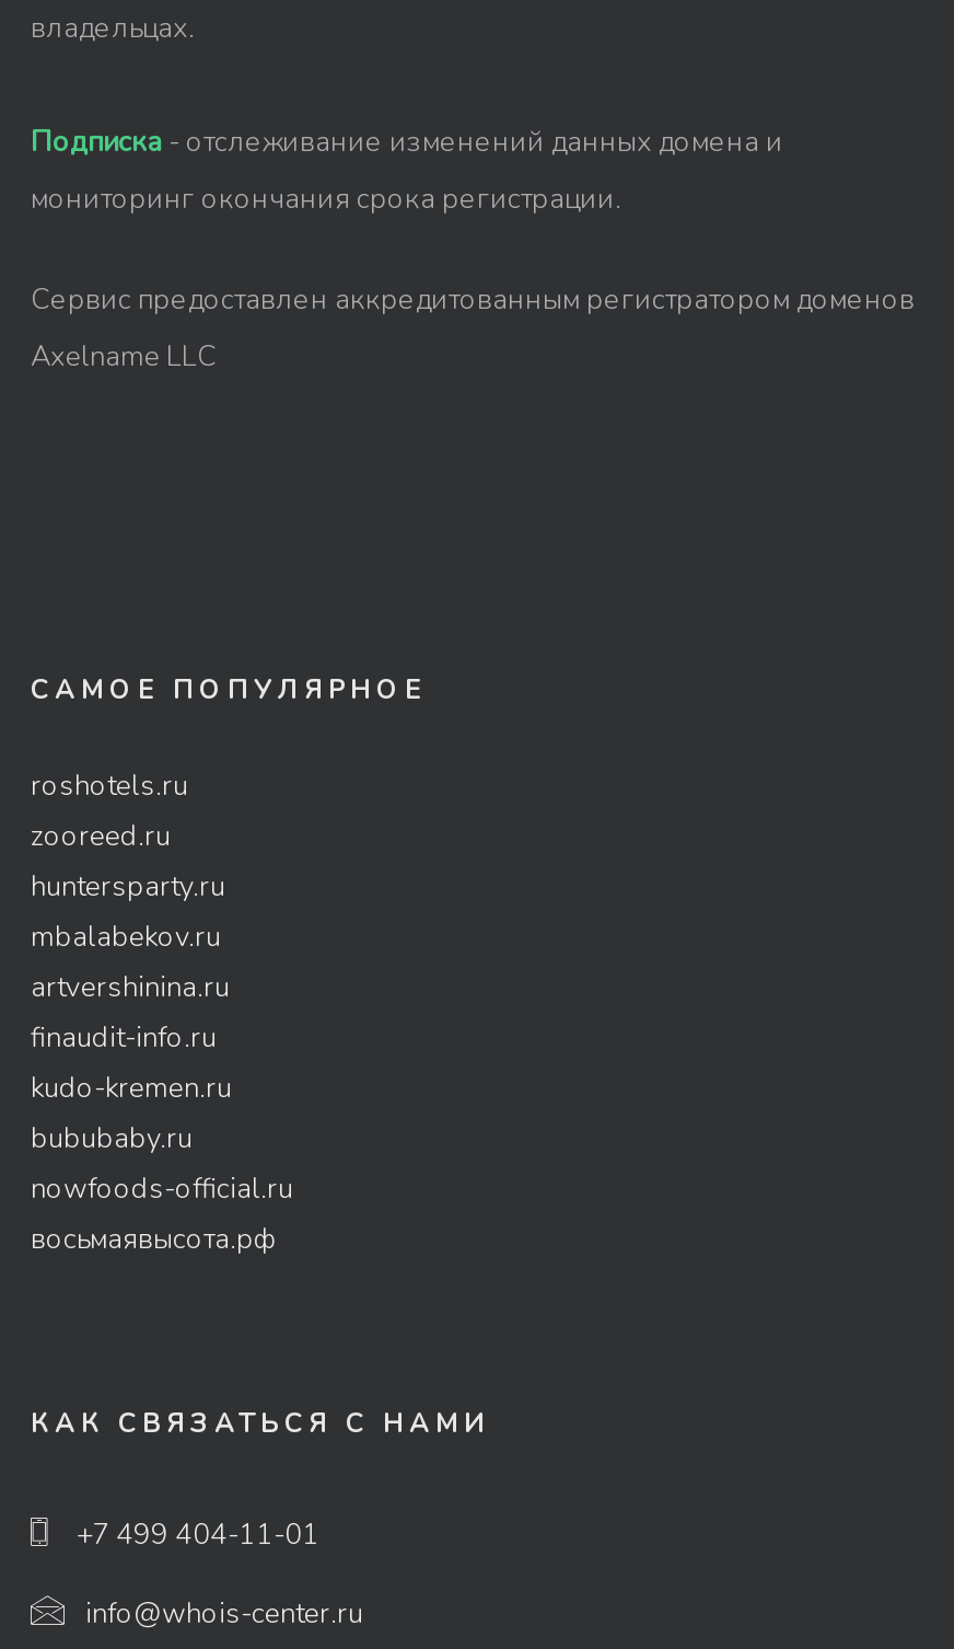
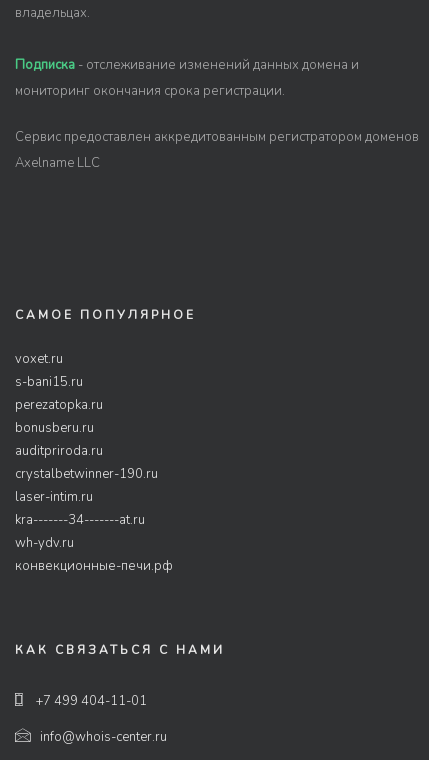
[31,766,293,1259] roshotels.ru | zooreed.ru | huntersparty.ru | mbalabekov.ru | artvershinina.ru | finaudit-info.ru | kudo-kremen.ru | bububaby.ru | nowfoods-official.ru | восьмаявысота.рф -> [15,350,173,575] voxet.ru | s-bani15.ru | perezatopka.ru | bonusberu.ru | auditpriroda.ru | crystalbetwinner-190.ru | laser-intim.ru | kra-------34-------at.ru | wh-ydv.ru | конвекционные-печи.рф

